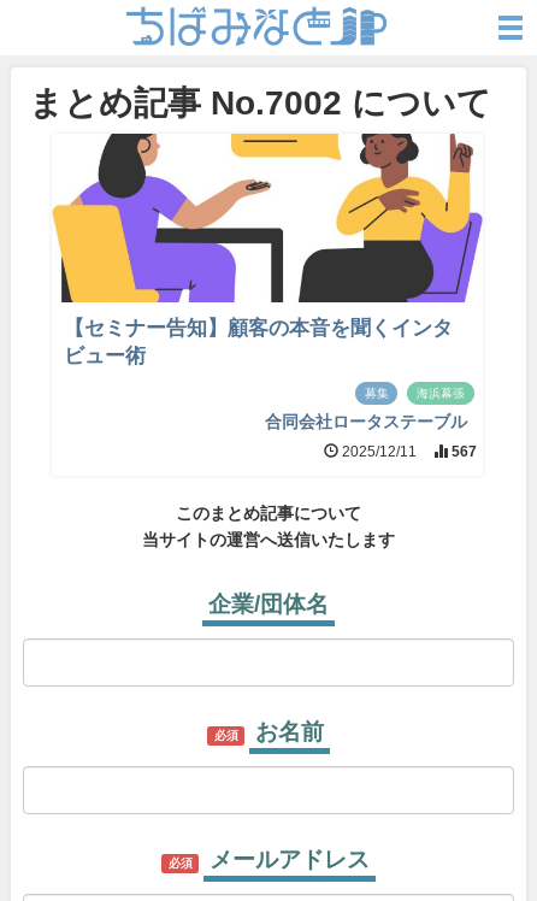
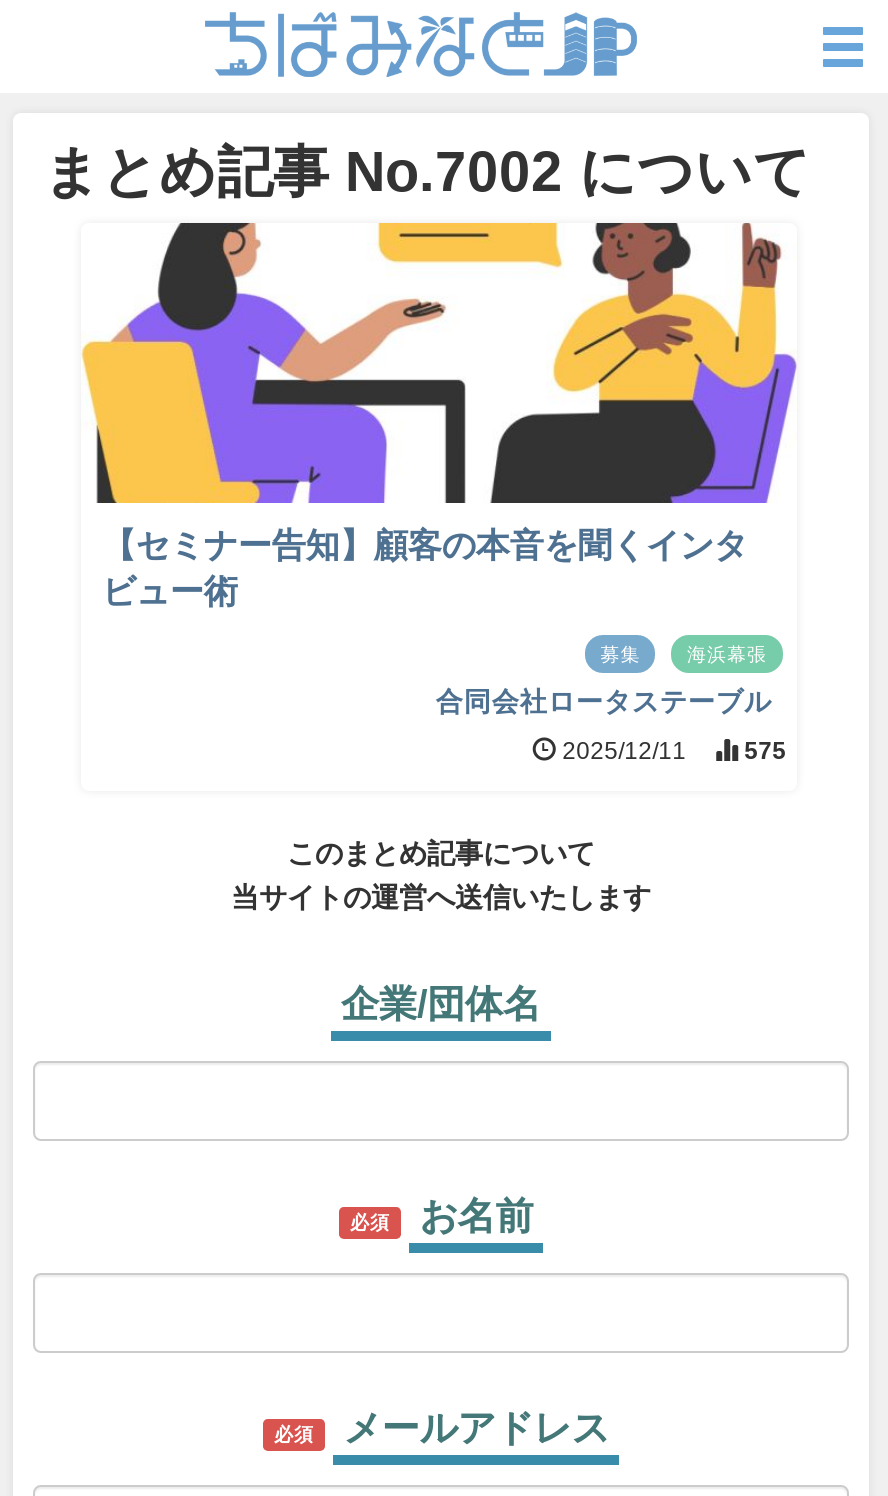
[338,443,476,460] 2025/12/11 567 -> [556,736,786,764] 2025/12/11 575

